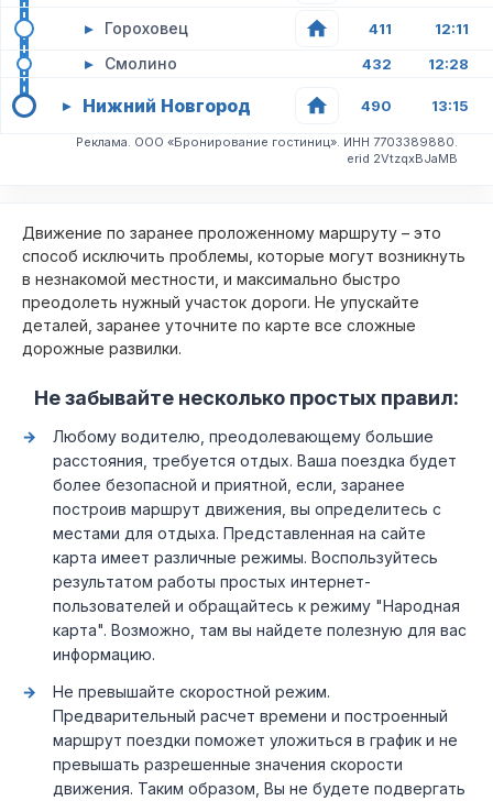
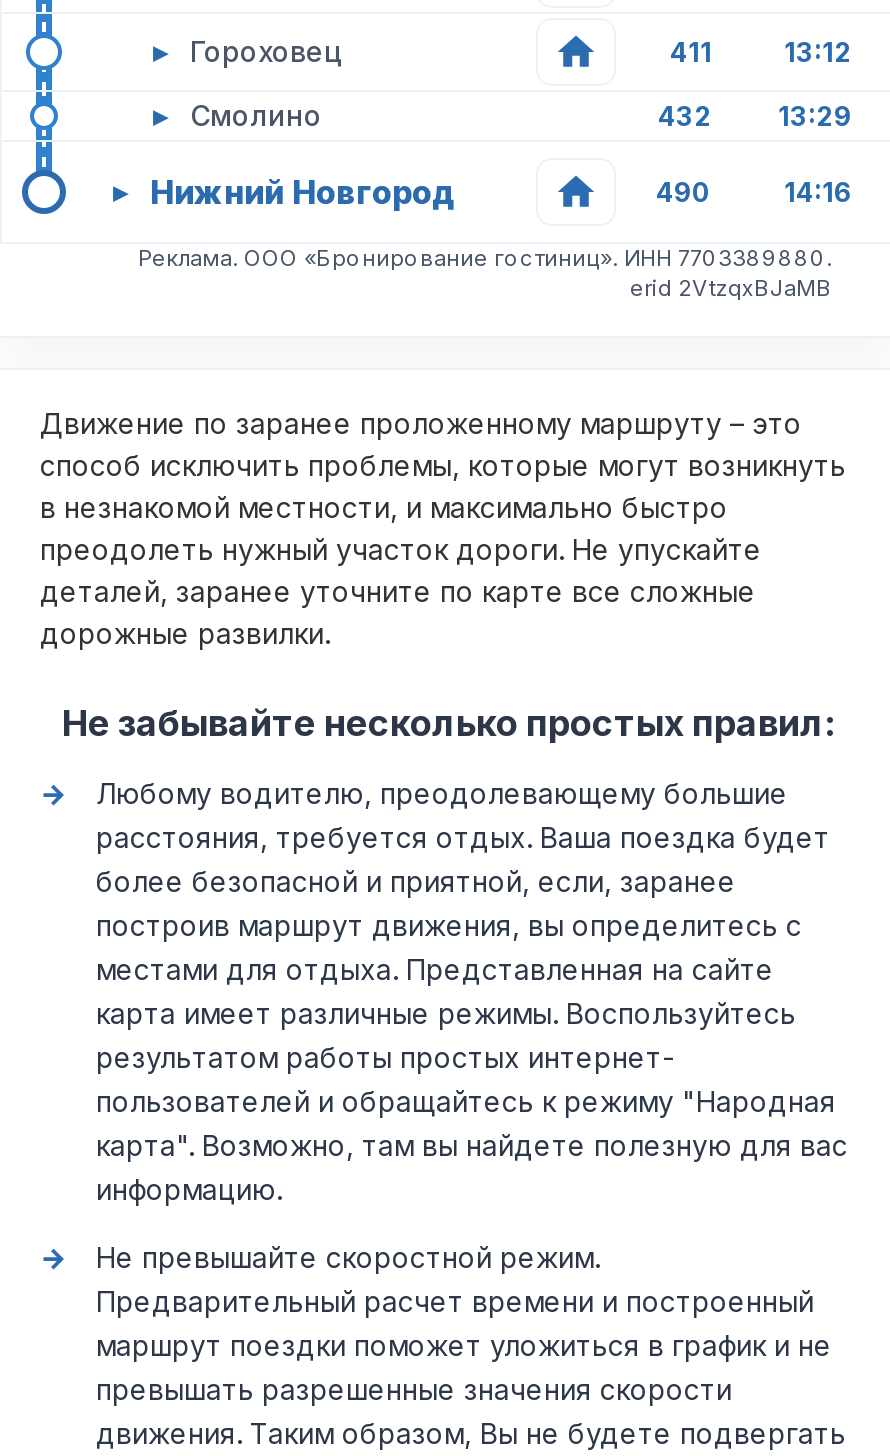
[435,20,469,37] 12:11 -> [784,36,852,68] 13:12
[428,55,469,73] 12:28 -> [778,100,852,132] 13:29
[431,97,469,114] 13:15 -> [784,176,852,208] 14:16

